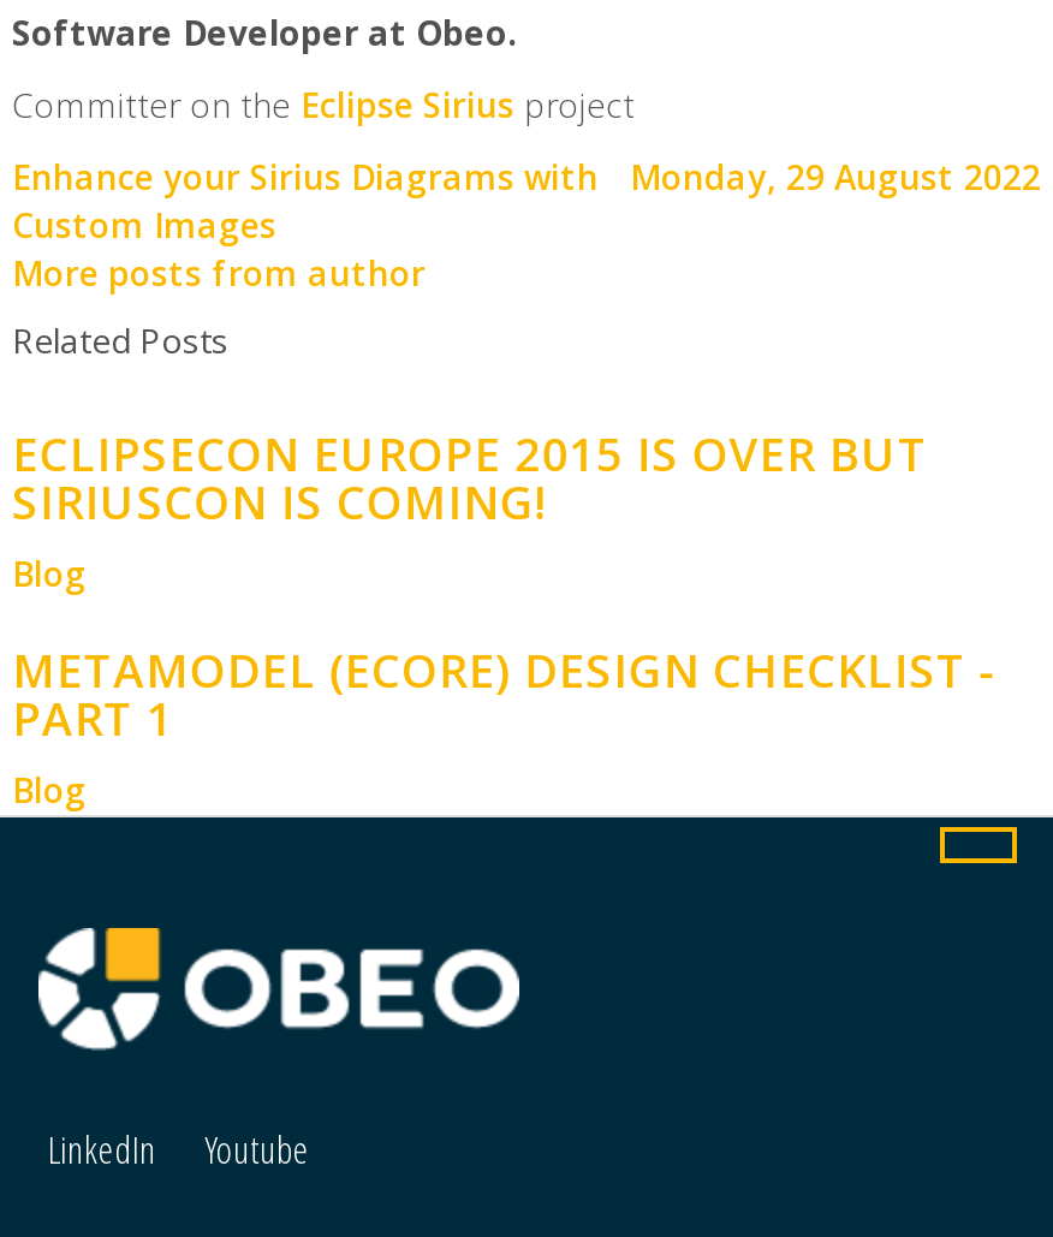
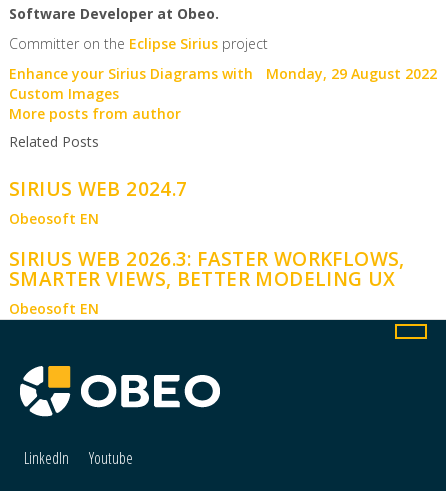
[12,423,928,596] ECLIPSECON EUROPE 2015 IS OVER BUT | SIRIUSCON IS COMING! | Blog -> [9,176,187,228] SIRIUS WEB 2024.7 | Obeosoft EN
[12,640,997,813] METAMODEL (ECORE) DESIGN CHECKLIST - | PART 1 | Blog -> [9,246,405,318] SIRIUS WEB 2026.3: FASTER WORKFLOWS, | SMARTER VIEWS, BETTER MODELING UX | Obeosoft EN

